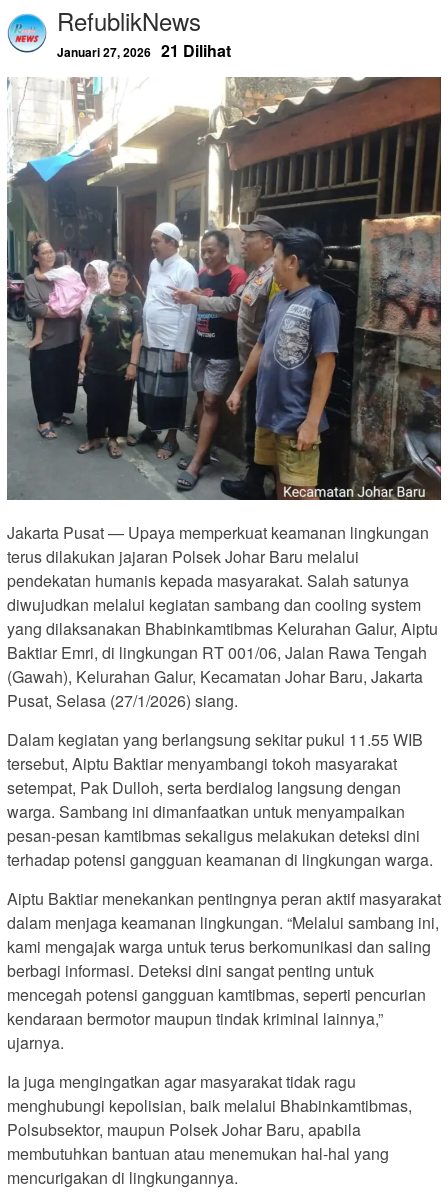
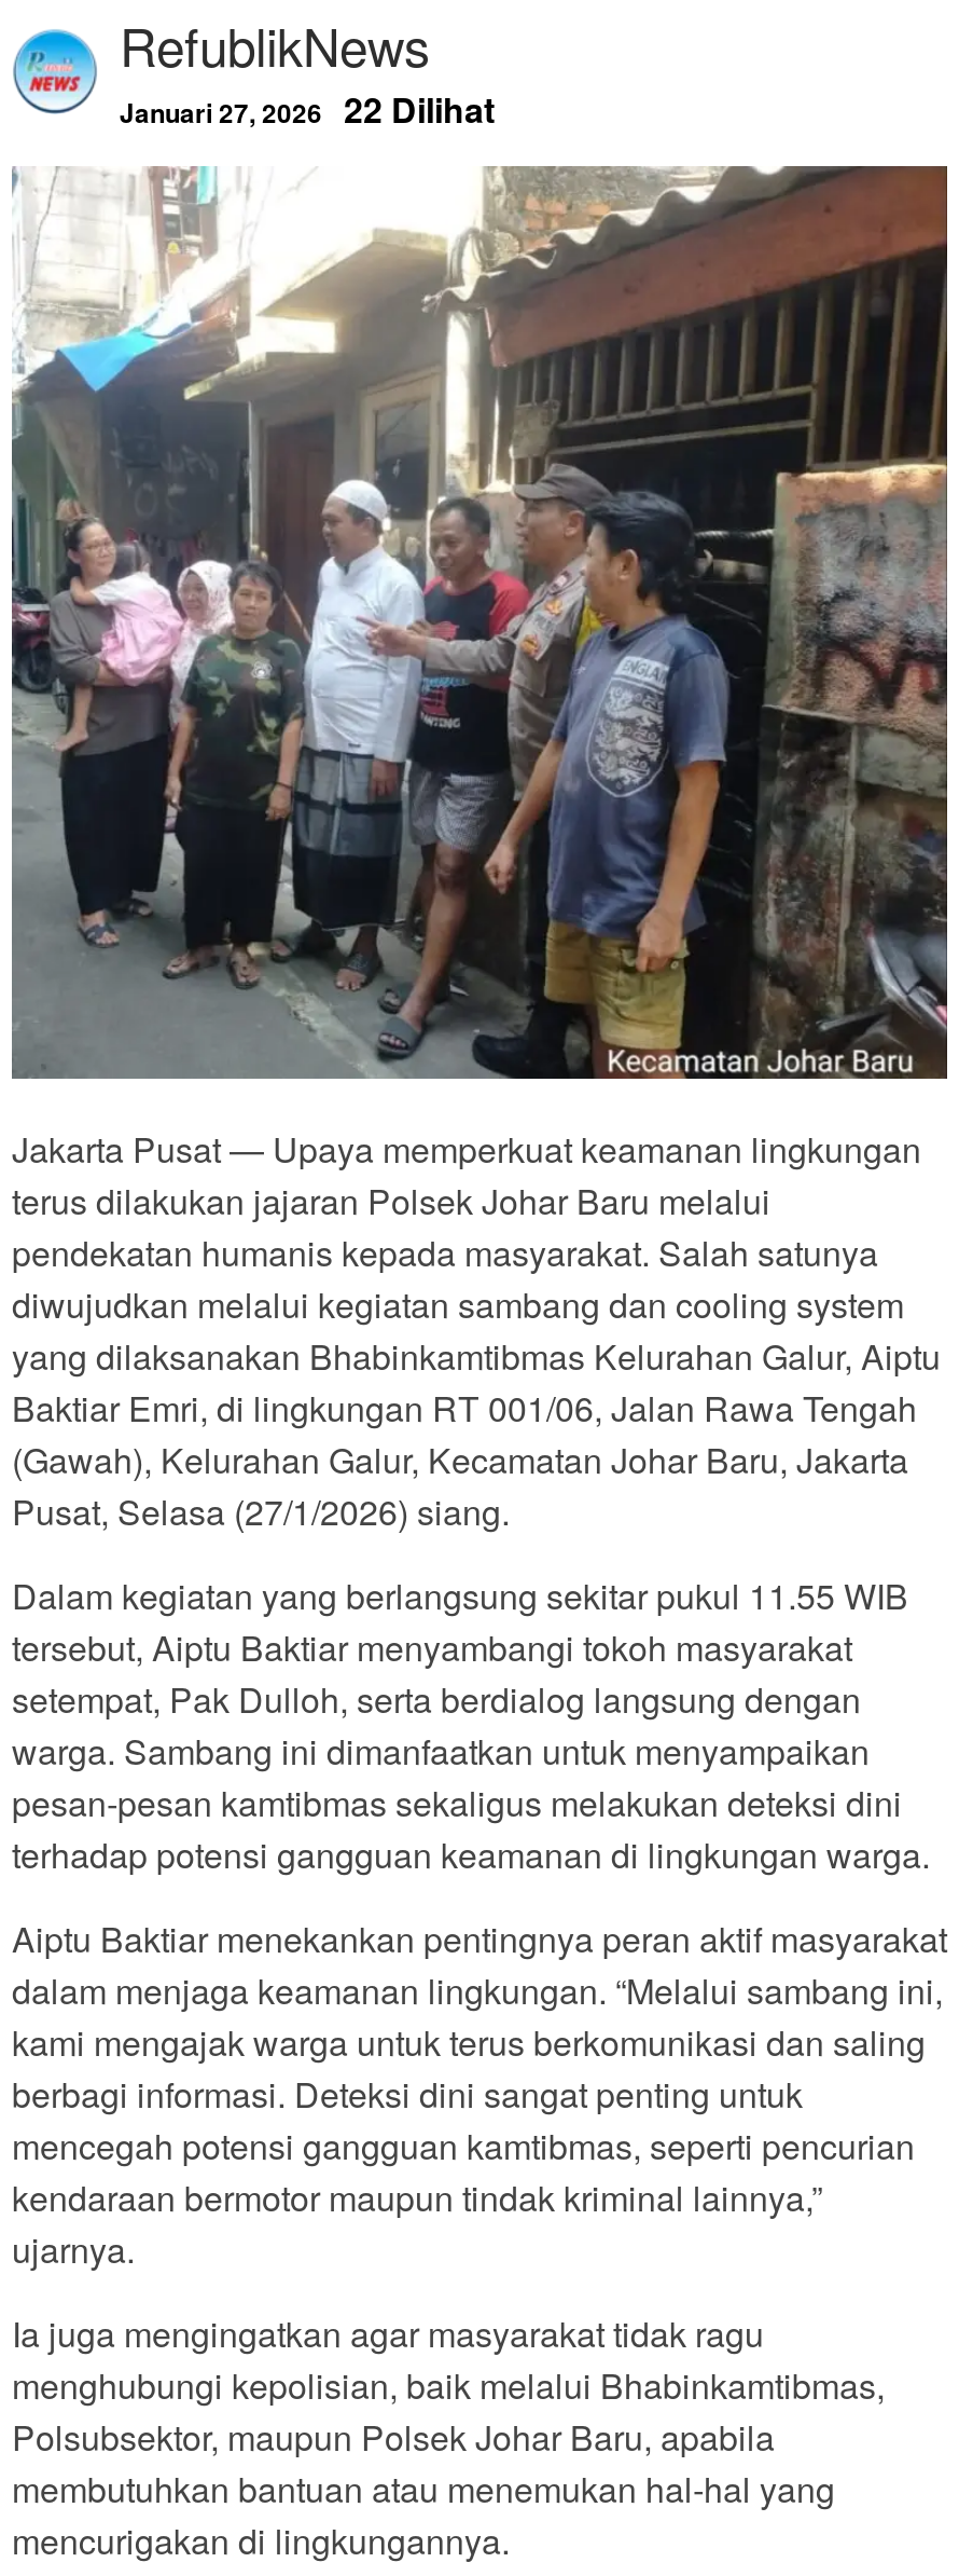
[57,39,231,62] Januari 27, 2026 21 Dilihat -> [120,84,495,134] Januari 27, 2026 22 Dilihat

